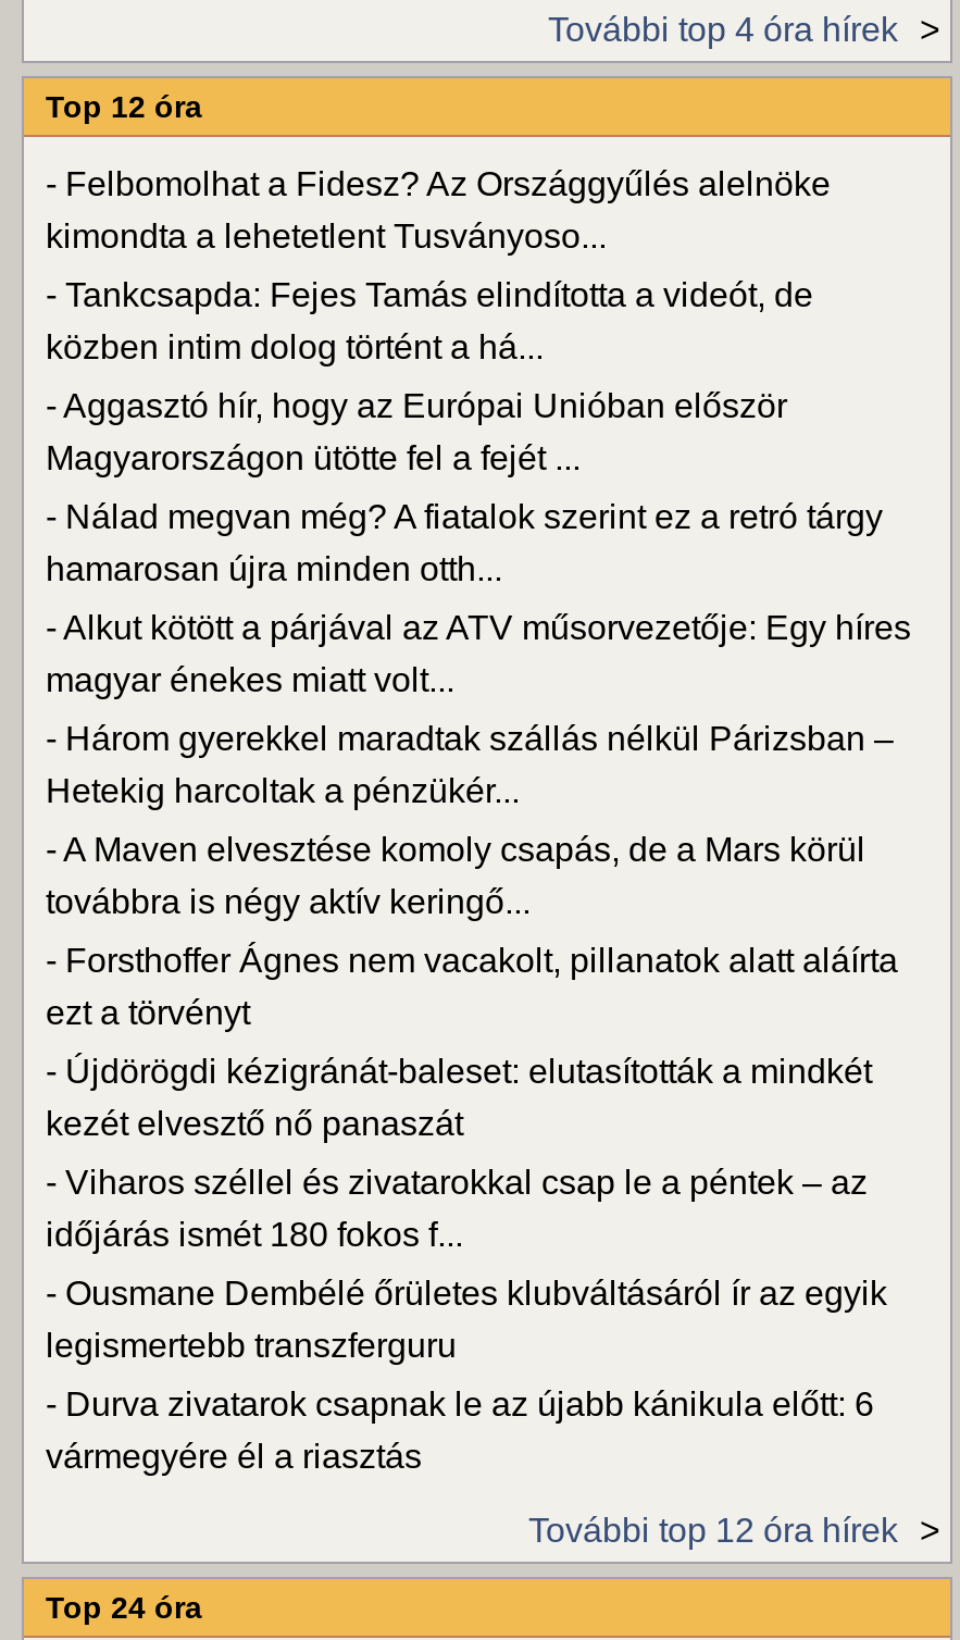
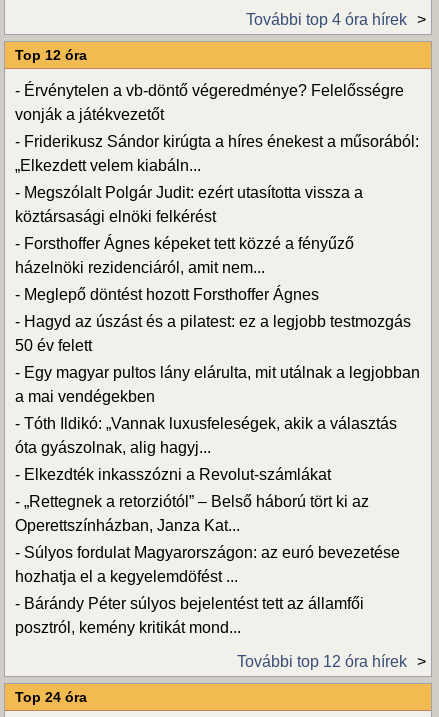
[46,165,831,254] - Felbomolhat a Fidesz? Az Országgyűlés alelnöke | kimondta a lehetetlent Tusványoso... -> [15,82,404,123] - Érvénytelen a vb-döntő végeredménye? Felelősségre | vonják a játékvezetőt
[46,276,813,365] - Tankcsapda: Fejes Tamás elindította a videót, de | közben intim dolog történt a há... -> [15,133,419,174] - Friderikusz Sándor kirúgta a híres énekest a műsorából: | „Elkezdett velem kiabáln...
[46,387,787,476] - Aggasztó hír, hogy az Európai Unióban először | Magyarországon ütötte fel a fejét ... -> [15,184,363,225] - Megszólalt Polgár Judit: ezért utasította vissza a | köztársasági elnöki felkérést
[46,498,883,587] - Nálad megvan még? A fiatalok szerint ez a retró tárgy | hamarosan újra minden otth... -> [15,235,354,276] - Forsthoffer Ágnes képeket tett közzé a fényűző | házelnöki rezidenciáról, amit nem...
[46,609,911,698] - Alkut kötött a párjával az ATV műsorvezetője: Egy híres | magyar énekes miatt volt... -> [15,286,319,303] - Meglepő döntést hozott Forsthoffer Ágnes
[46,720,894,809] - Három gyerekkel maradtak szállás nélkül Párizsban – | Hetekig harcoltak a pénzükér... -> [15,313,411,354] - Hagyd az úszást és a pilatest: ez a legjobb testmozgás | 50 év felett
[46,831,865,920] - A Maven elvesztése komoly csapás, de a Mars körül | továbbra is négy aktív keringő... -> [15,364,420,405] - Egy magyar pultos lány elárulta, mit utálnak a legjobban | a mai vendégekben
[46,942,898,1031] - Forsthoffer Ágnes nem vacakolt, pillanatok alatt aláírta | ezt a törvényt -> [15,415,397,456] - Tóth Ildikó: „Vannak luxusfeleségek, akik a választás | óta gyászolnak, alig hagyj...
[46,1053,872,1142] - Újdörögdi kézigránát-baleset: elutasították a mindkét | kezét elvesztő nő panaszát -> [15,466,331,483] - Elkezdték inkasszózni a Revolut-számlákat
[46,1164,868,1253] - Viharos széllel és zivatarokkal csap le a péntek – az | időjárás ismét 180 fokos f... -> [15,493,369,534] - „Rettegnek a retorziótól” – Belső háború tört ki az | Operettszínházban, Janza Kat...
[46,1275,887,1364] - Ousmane Dembélé őrületes klubváltásáról ír az egyik | legismertebb transzferguru -> [15,544,400,585] - Súlyos fordulat Magyarországon: az euró bevezetése | hozhatja el a kegyelemdöfést ...
[46,1386,874,1475] - Durva zivatarok csapnak le az újabb kánikula előtt: 6 | vármegyére él a riasztás -> [15,595,364,636] - Bárándy Péter súlyos bejelentést tett az államfői | posztról, kemény kritikát mond...

